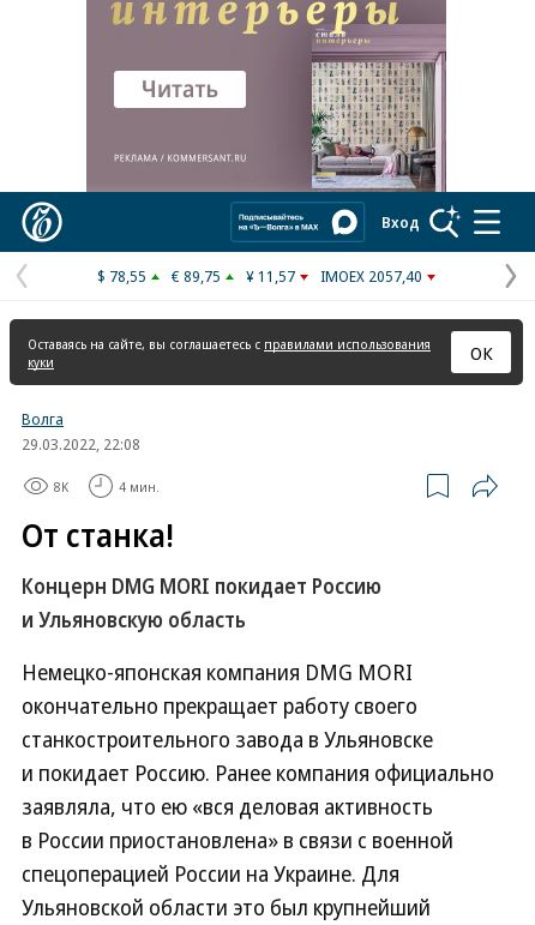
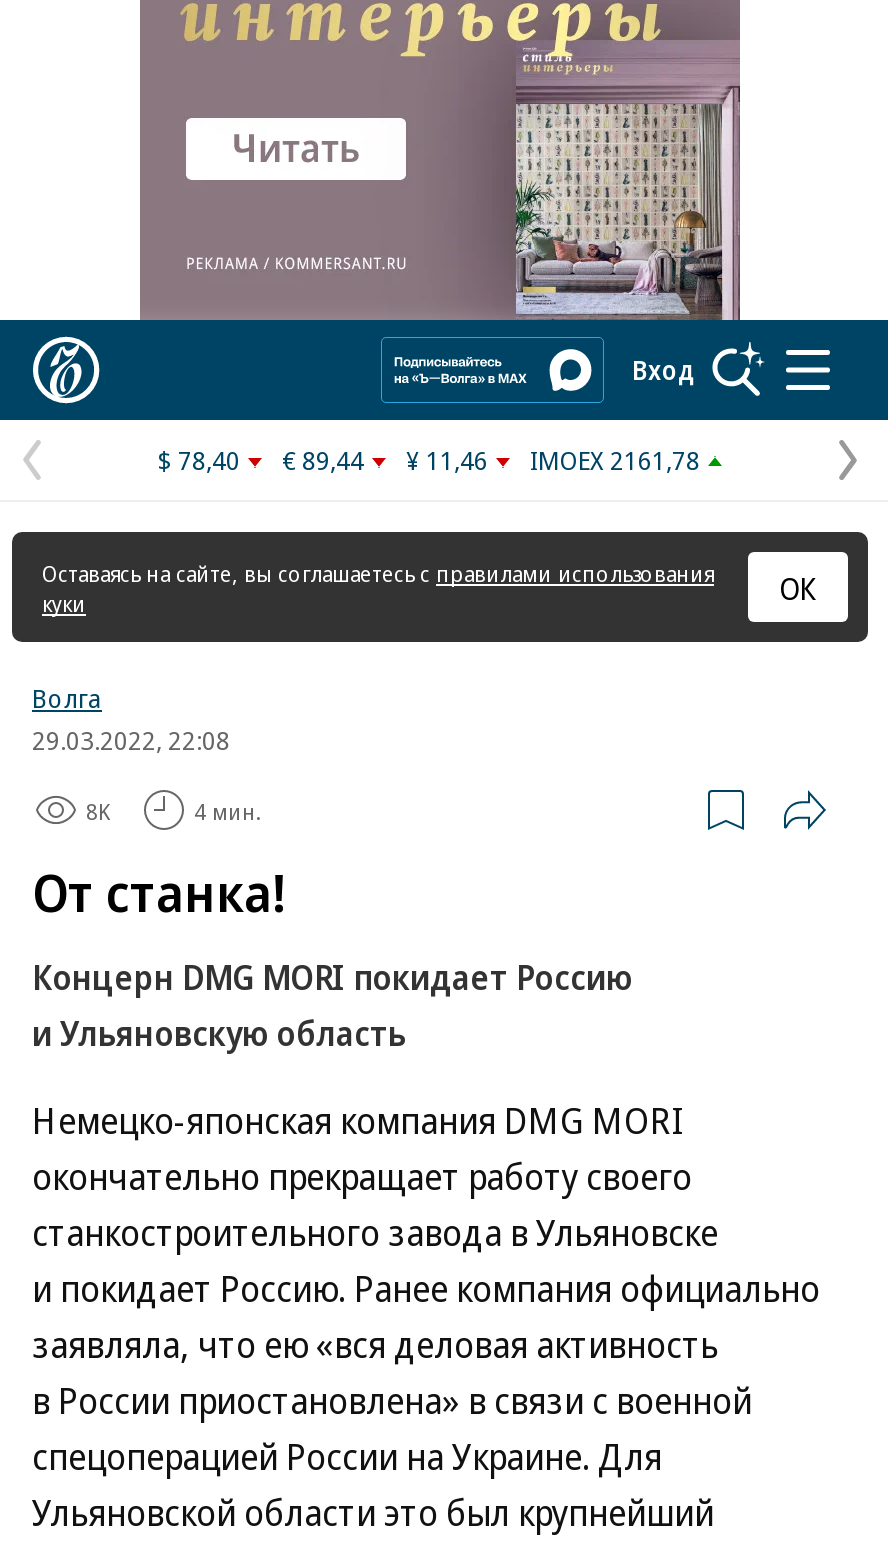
[97,265,146,287] $ 78,55 -> [158,442,240,478] $ 78,40
[172,265,221,287] € 89,75 -> [282,442,364,478] € 89,44
[246,265,295,287] ¥ 11,57 -> [406,442,488,478] ¥ 11,46
[320,265,422,287] IMOEX 2057,40 -> [530,442,700,478] IMOEX 2161,78

